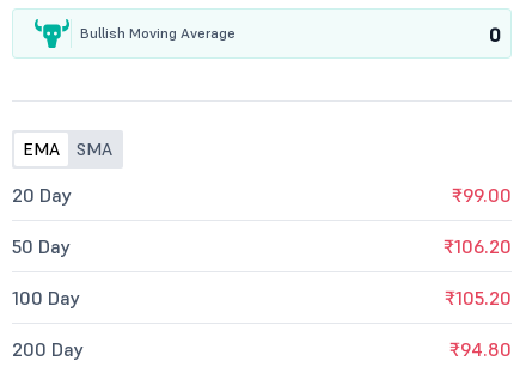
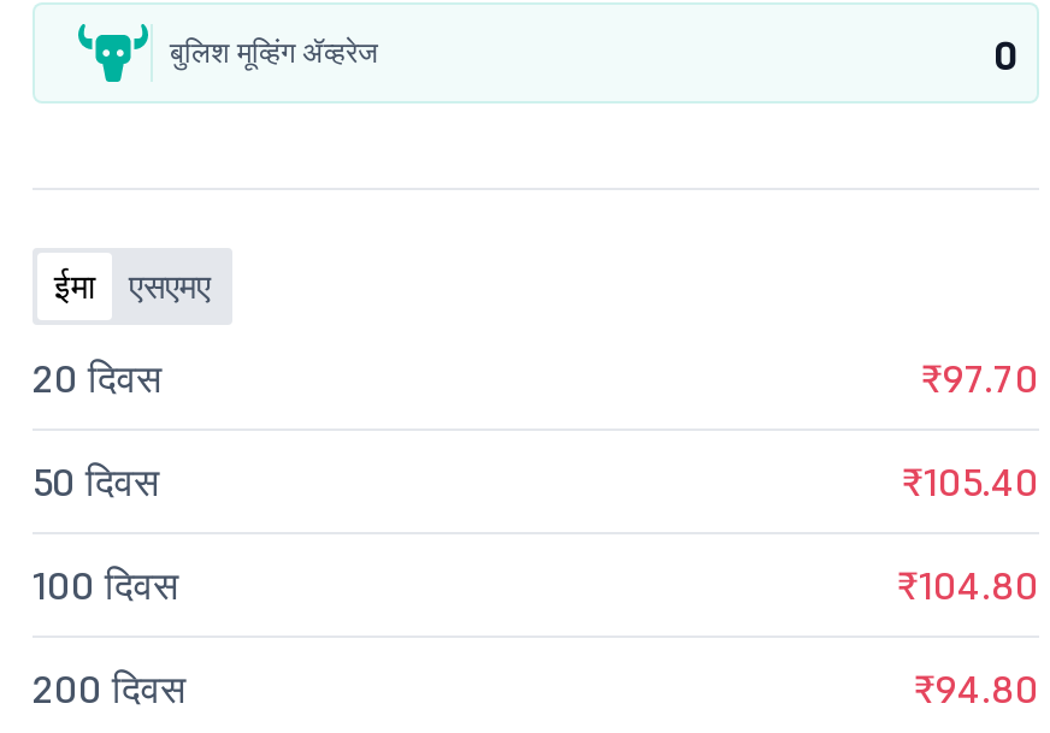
[80,24,236,42] Bullish Moving Average -> [170,34,377,70] बुलिश मूव्हिंग ॲव्हरेज
[23,139,112,160] EMA | SMA -> [54,265,211,308] ईमा | एसएमए
[12,183,512,207] 20 Day | ₹99.00 -> [33,354,1039,402] 20 दिवस | ₹97.70
[12,234,512,258] 50 Day | ₹106.20 -> [33,457,1039,506] 50 दिवस | ₹105.40
[12,286,512,310] 100 Day | ₹105.20 -> [33,561,1039,609] 100 दिवस | ₹104.80
[12,337,84,361] 200 Day -> [33,664,187,713] 200 दिवस

